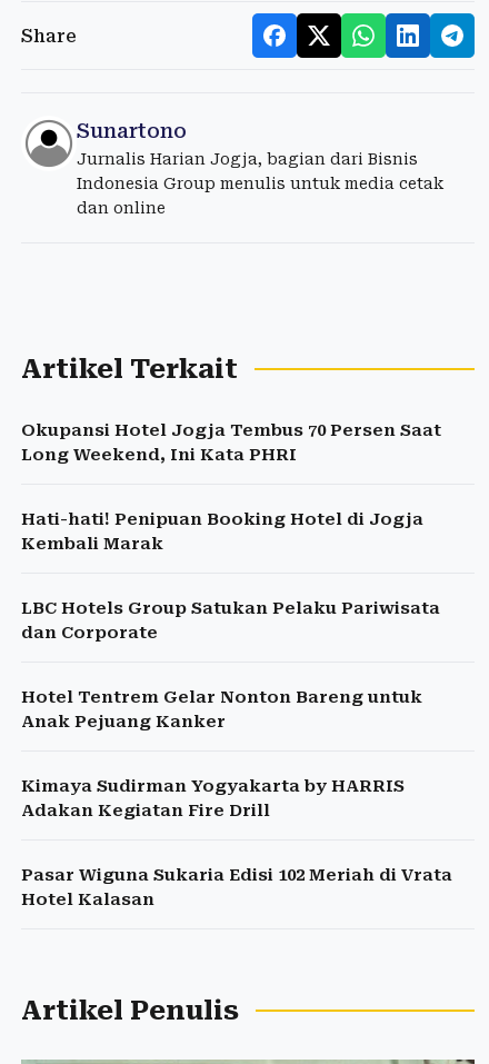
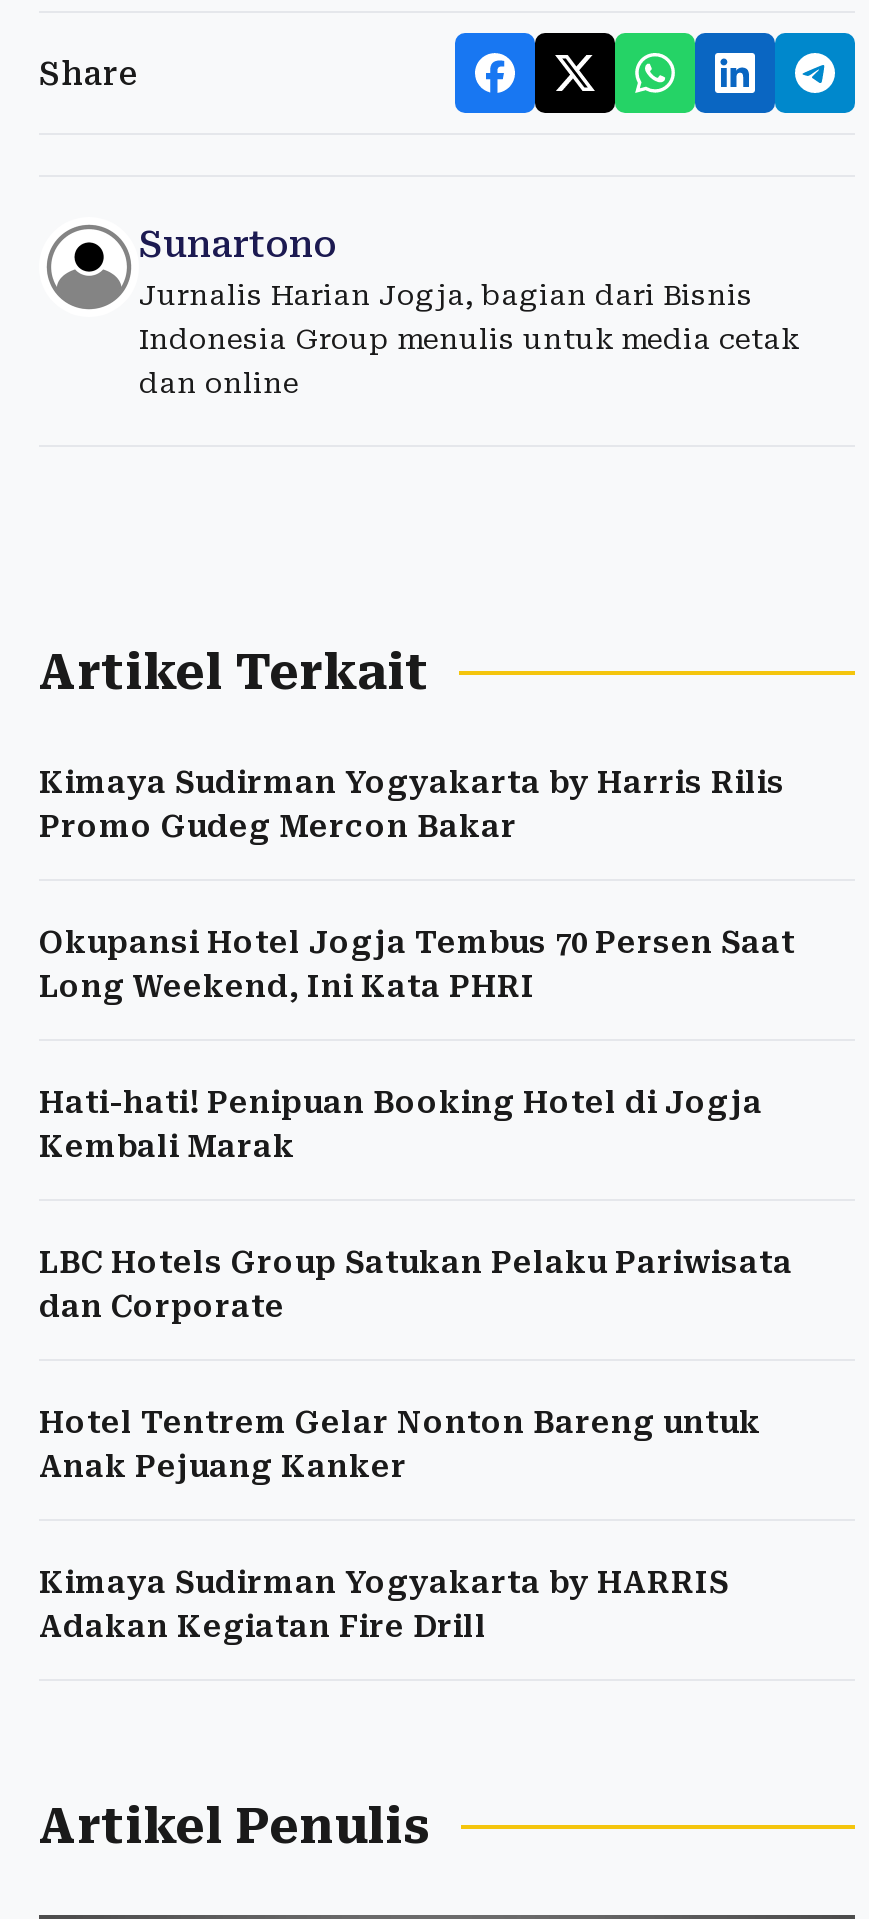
none -> [39,765,785,845] Kimaya Sudirman Yogyakarta by Harris Rilis | Promo Gudeg Mercon Bakar
moved [21,420,441,821] -> [39,925,795,1645]: Okupansi Hotel Jogja Tembus 70 Persen Saat | Long Weekend, Ini Kata PHRI | Hati-hati! Penipuan Booking Hotel di Jogja | ... | Kimaya Sudirman Yogyakarta by HARRIS | Adakan Kegiatan Fire Drill
[21,865,452,910] Pasar Wiguna Sukaria Edisi 102 Meriah di Vrata | Hotel Kalasan -> none

